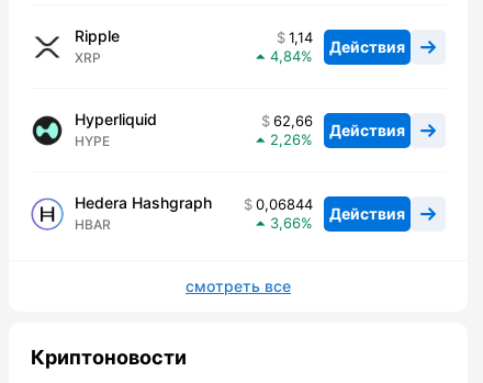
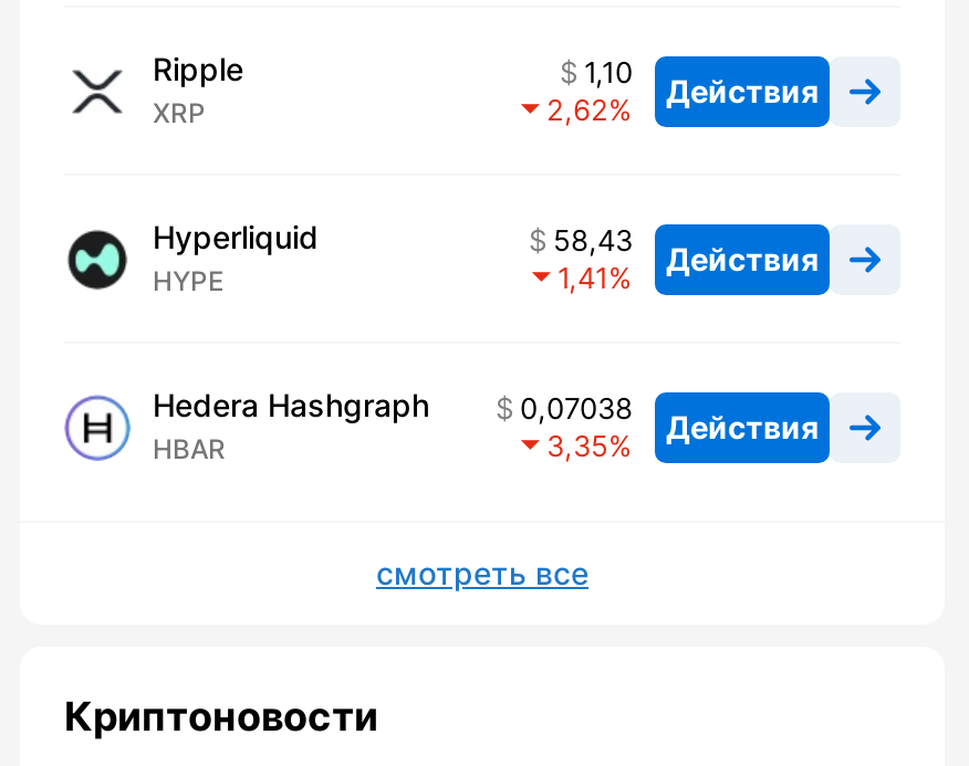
[289,29,405,56] 1,14 Действия -> [584,55,819,109] 1,10 Действия
[270,48,301,65] 4,84 -> [546,93,608,128] 2,62
[273,112,405,139] 62,66 Действия -> [553,223,819,277] 58,43 Действия
[270,131,301,149] 2,26 -> [558,261,608,296] 1,41
[256,196,405,223] 0,06844 Действия -> [520,391,819,445] 0,07038 Действия
[270,214,301,232] 3,66 -> [546,429,608,464] 3,35

